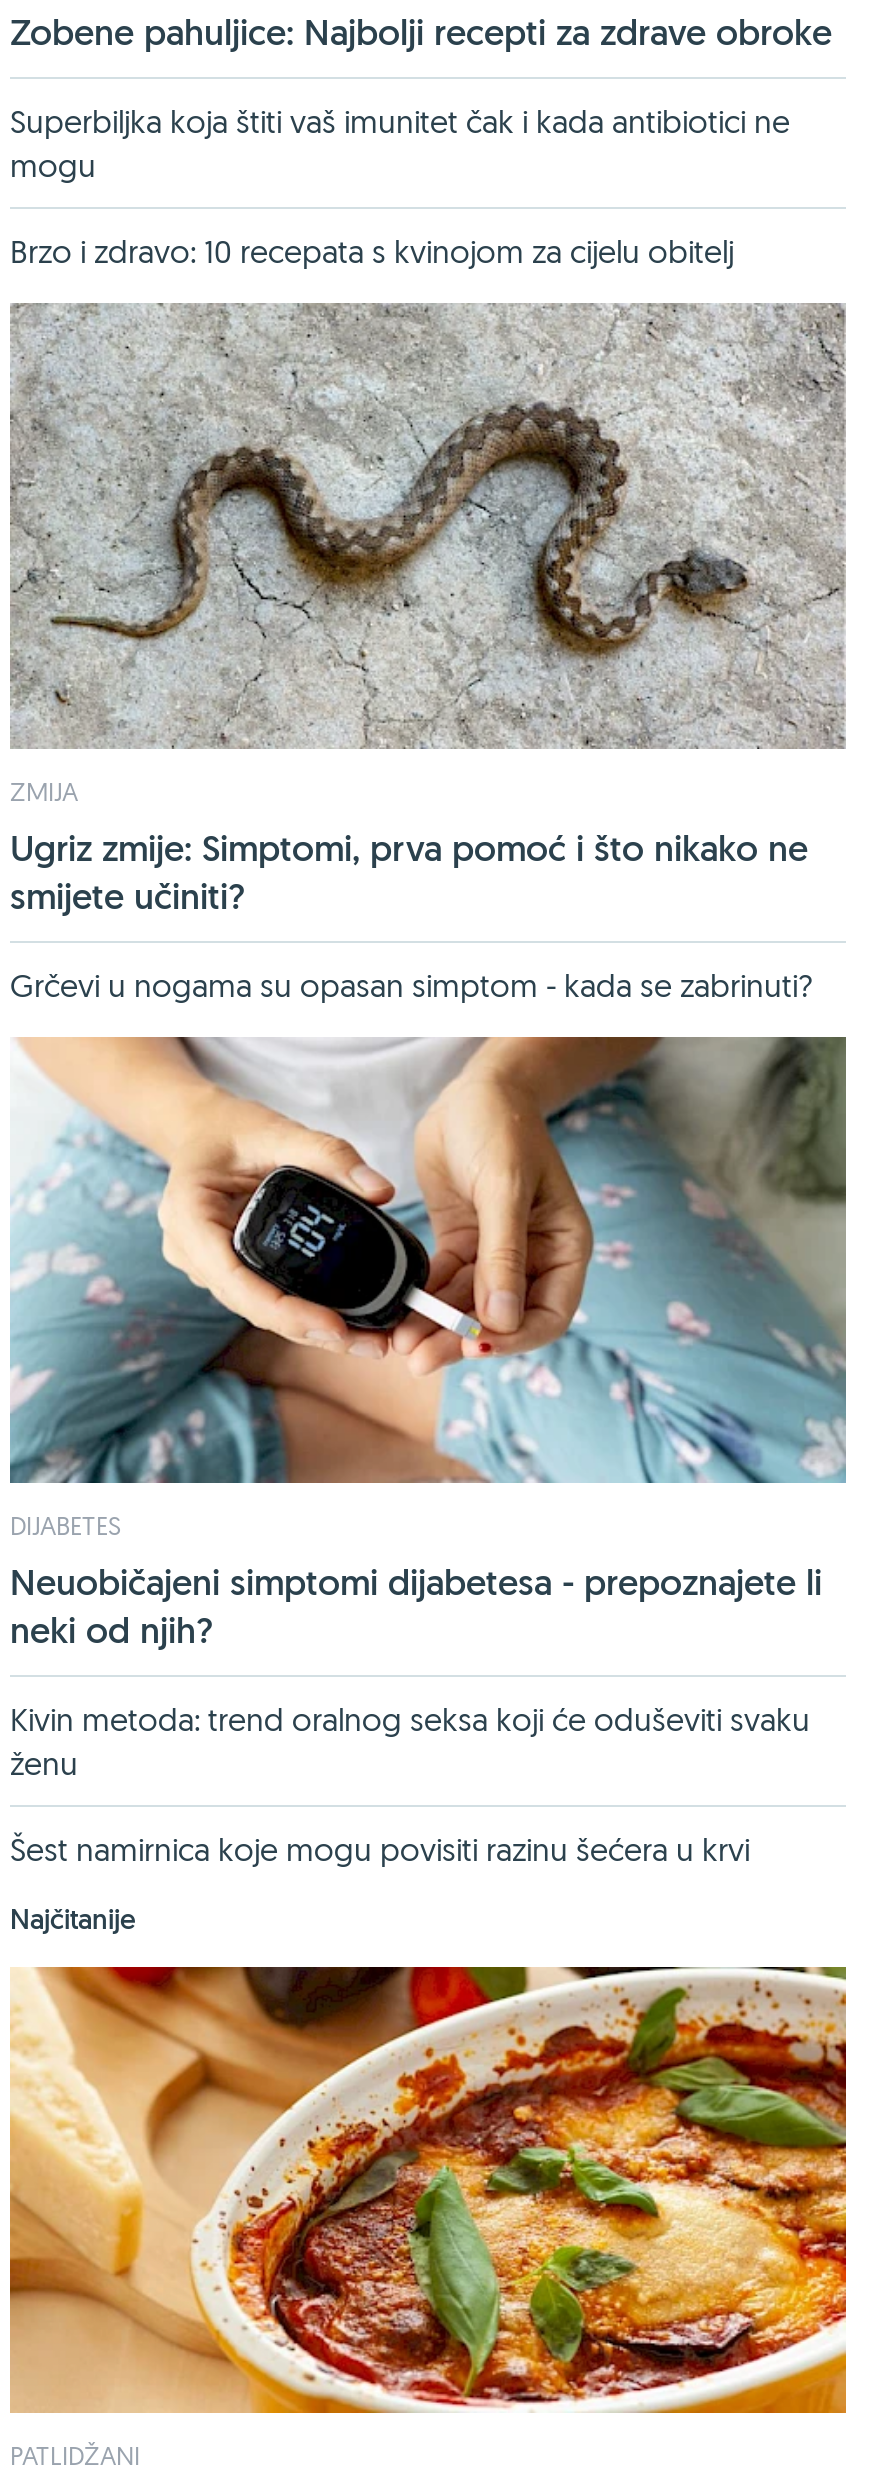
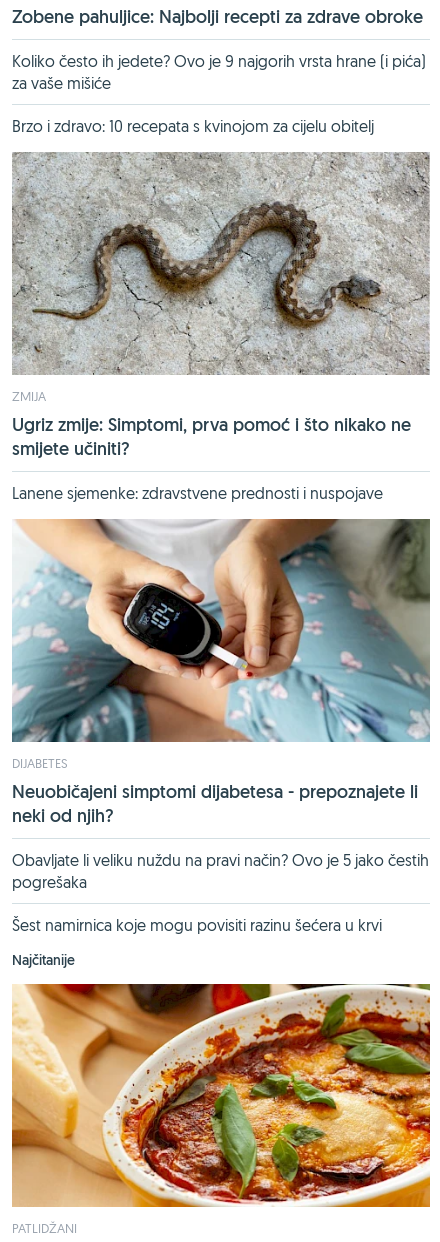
[10,101,790,185] Superbiljka koja štiti vaš imunitet čak i kada antibiotici ne | mogu -> [12,51,426,93] Koliko često ih jedete? Ovo je 9 najgorih vrsta hrane (i pića) | za vaše mišiće
[10,964,812,1004] Grčevi u nogama su opasan simptom - kada se zabrinuti? -> [12,483,383,503] Lanene sjemenke: zdravstvene prednosti i nuspojave
[10,1698,810,1782] Kivin metoda: trend oralnog seksa koji će oduševiti svaku | ženu -> [12,850,429,892] Obavljate li veliku nuždu na pravi način? Ovo je 5 jako čestih | pogrešaka

